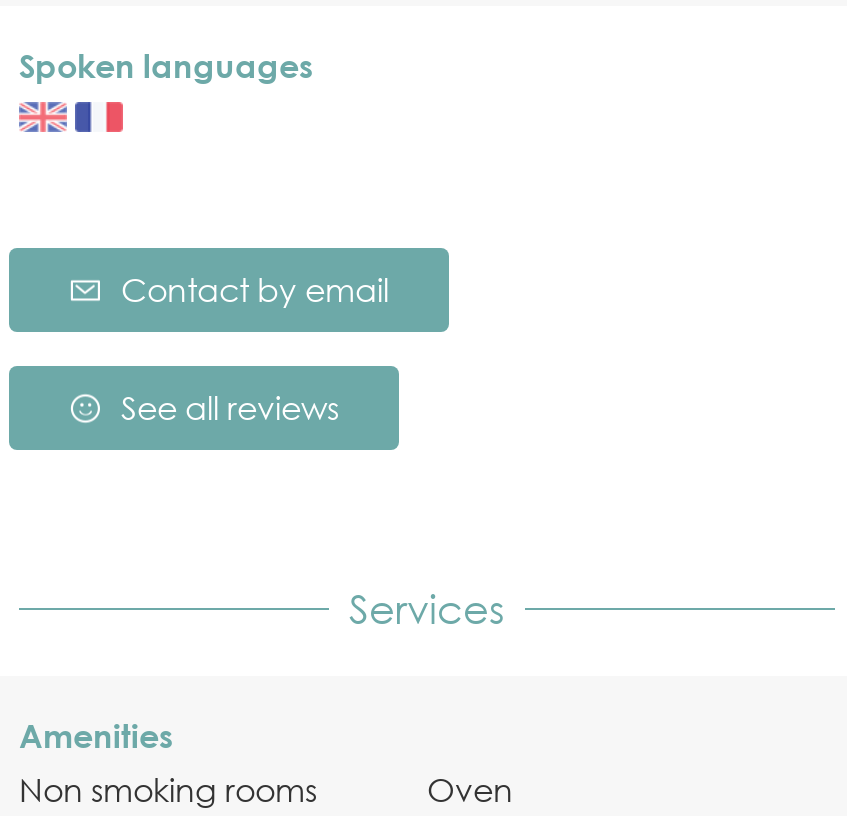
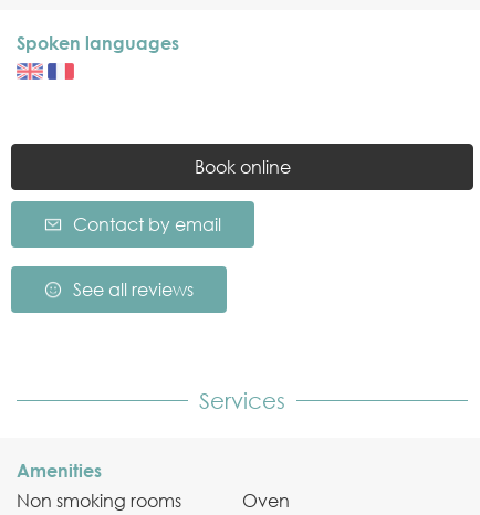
none -> [194,156,290,178] Book online

